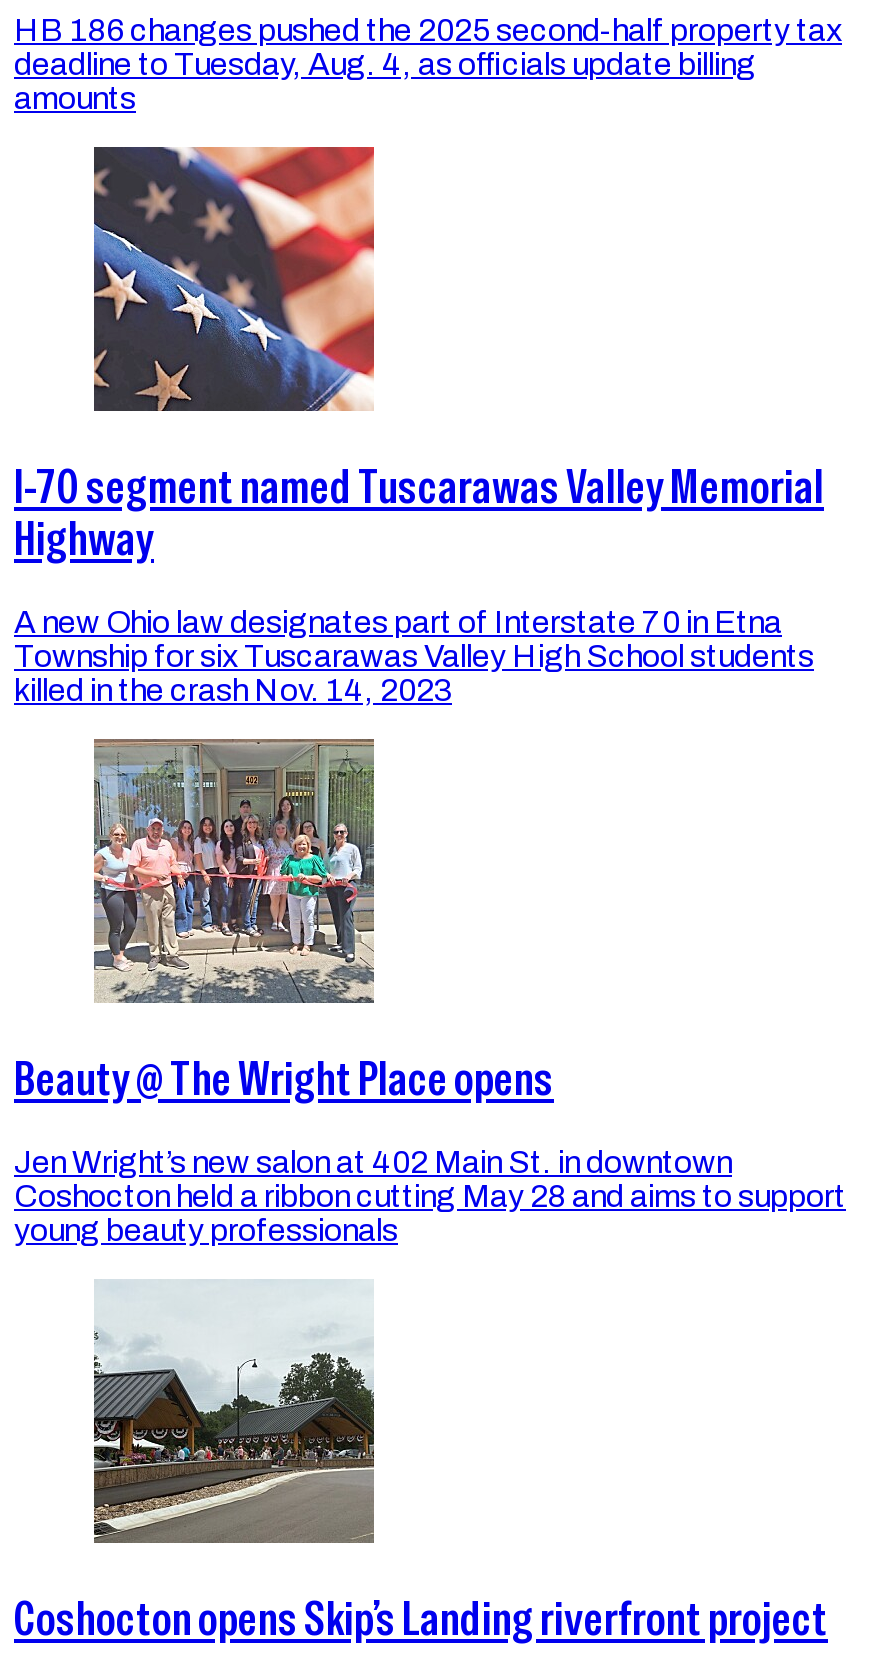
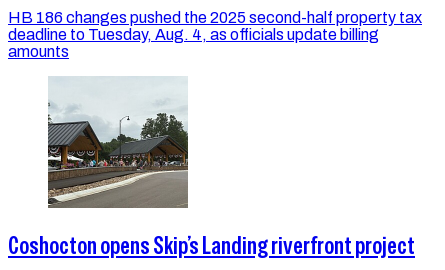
[14,145,824,707] [image] | I-70 segment named Tuscarawas Valley Memorial | Highway | A new Ohio law designates part of Interstate 70 in Etna | Township for six Tuscarawas Valley High School students | killed in the crash Nov. 14, 2023 -> none
[14,737,846,1246] [image] | Beauty @ The Wright Place opens | Jen Wright’s new salon at 402 Main St. in downtown | Coshocton held a ribbon cutting May 28 and aims to support | young beauty professionals -> none

